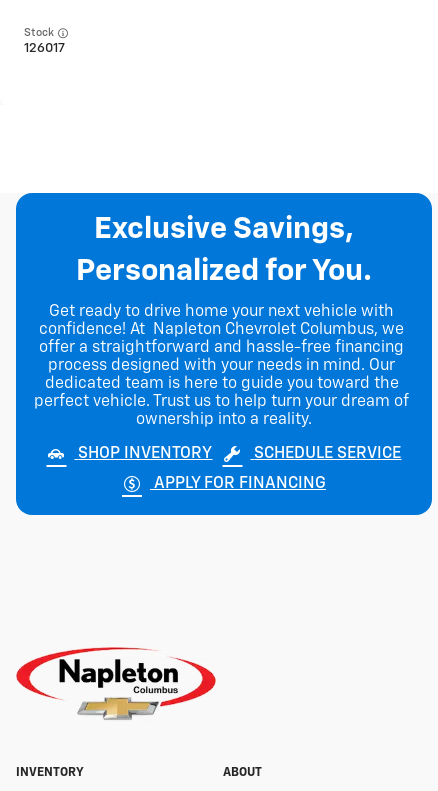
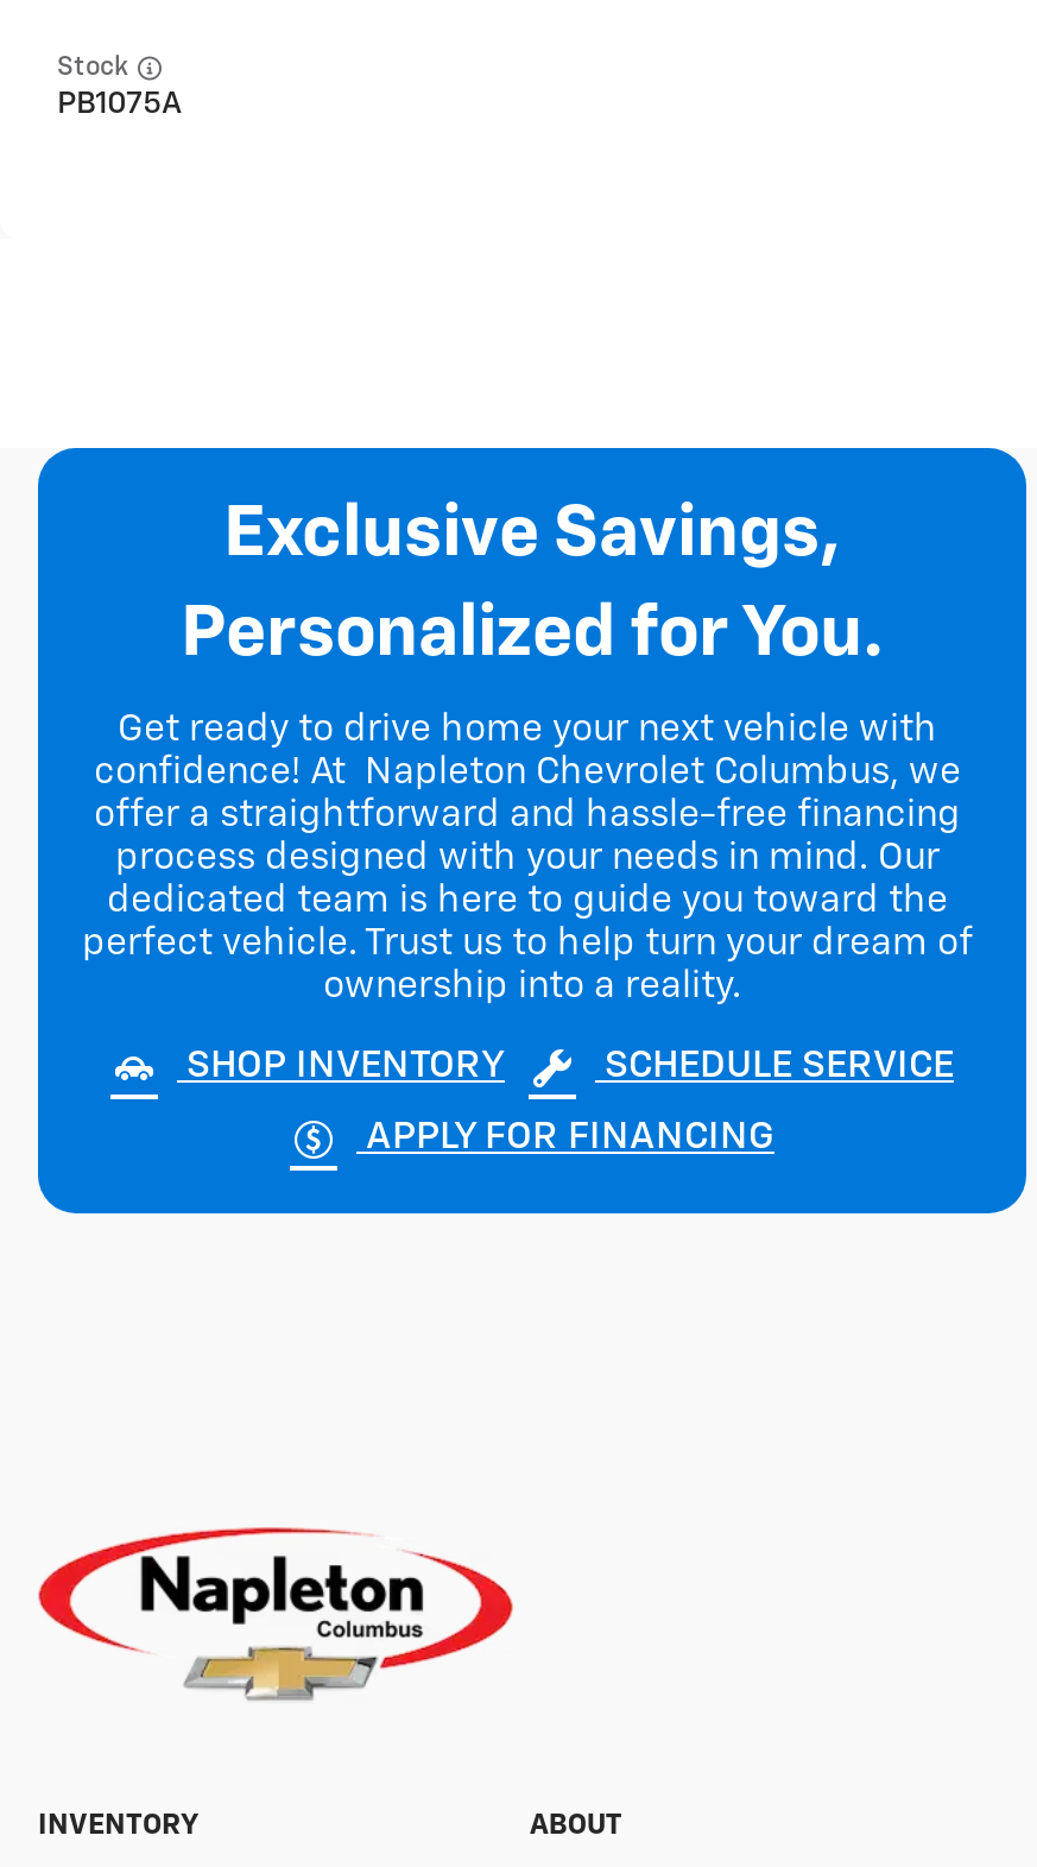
[24,42,65,55] 126017 -> [57,89,183,120] PB1075A

